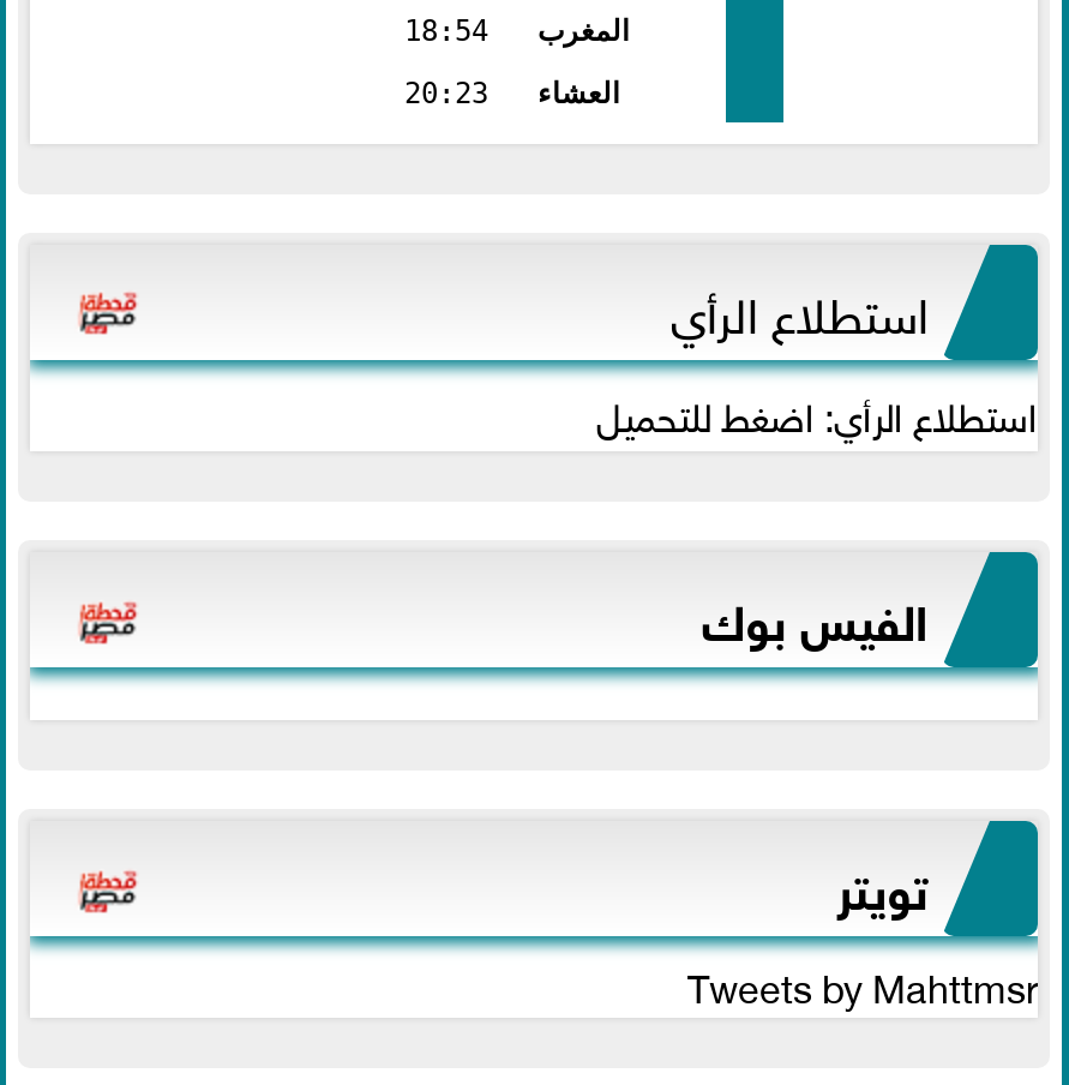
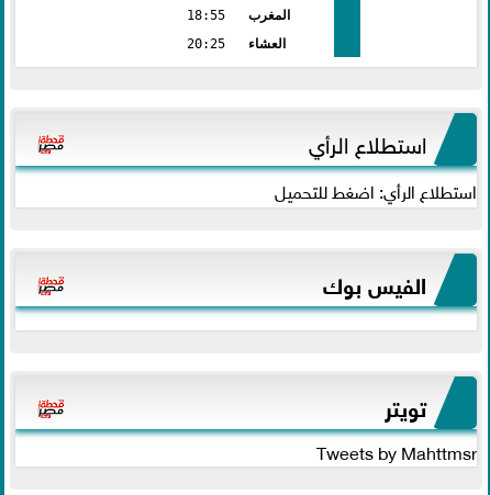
[404,14,629,47] المغرب 18:54 -> [187,7,289,23] المغرب 18:55
[404,76,619,110] العشاء 20:23 -> [187,36,285,51] العشاء 20:25

